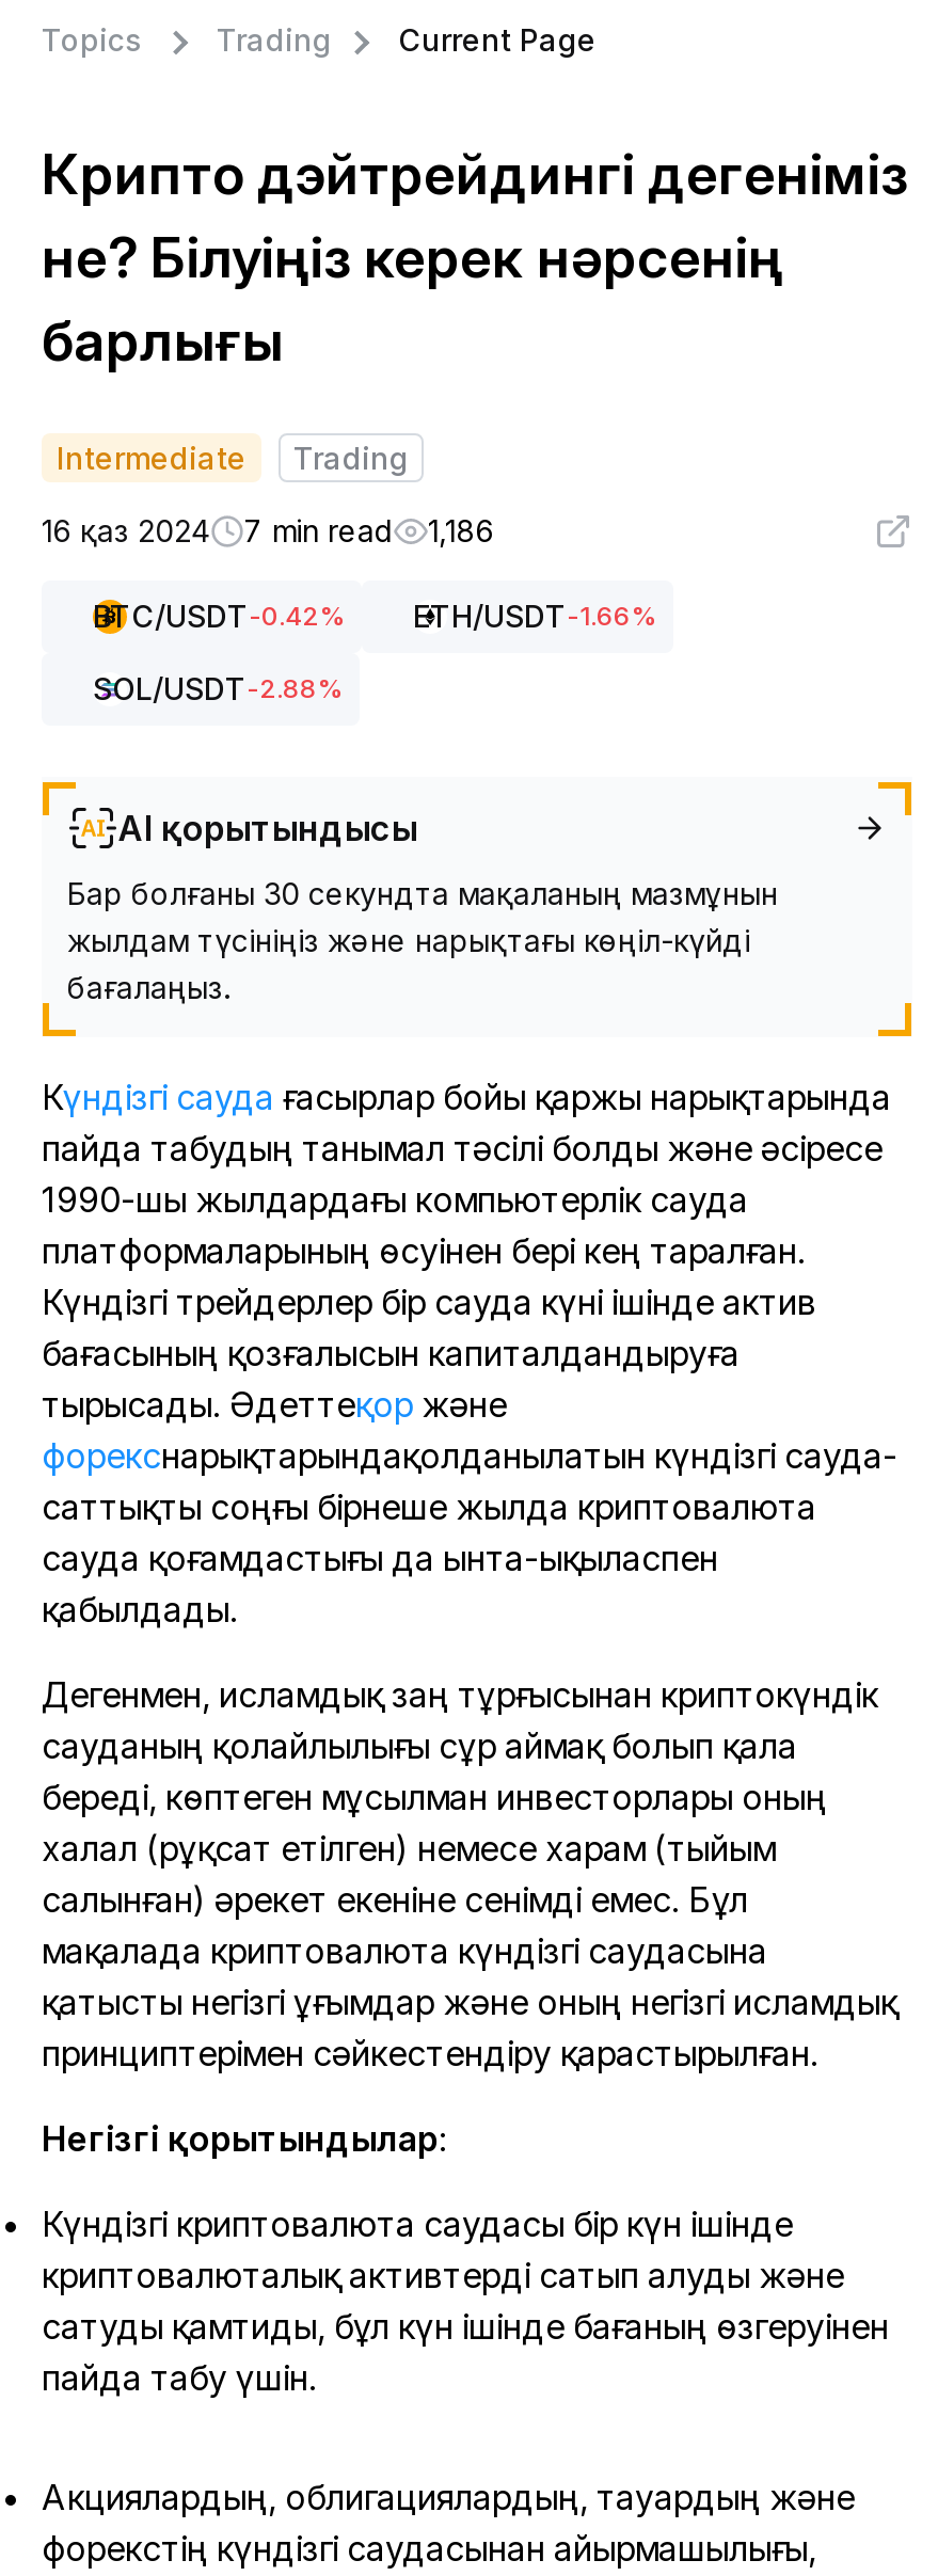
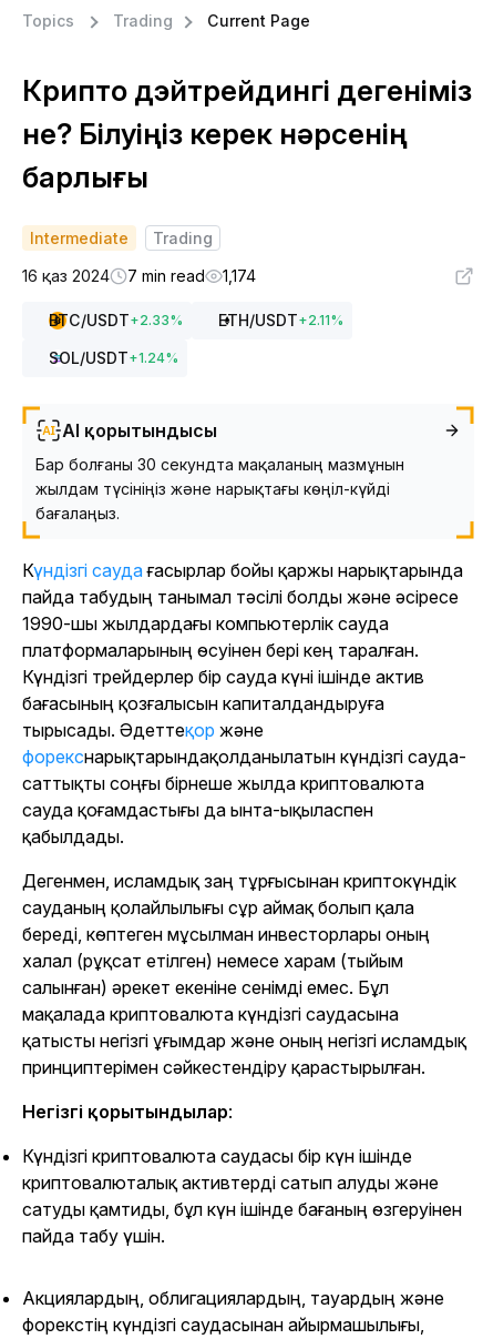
[42,512,494,548] 16 қаз 2024 7 min read 1,186 -> [22,266,256,285] 16 қаз 2024 7 min read 1,174
[93,598,656,634] BTC/USDT-0.42% | ETH/USDT-1.66% -> [49,311,343,329] BTC/USDT + 2.33% | ETH/USDT + 2.11%
[93,670,343,706] SOL/USDT-2.88% -> [49,348,178,367] SOL/USDT + 1.24%

